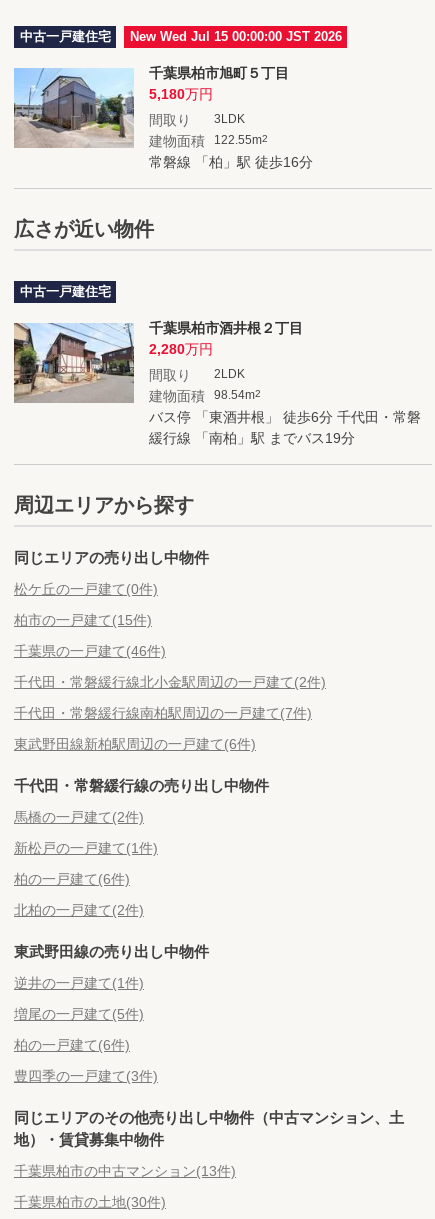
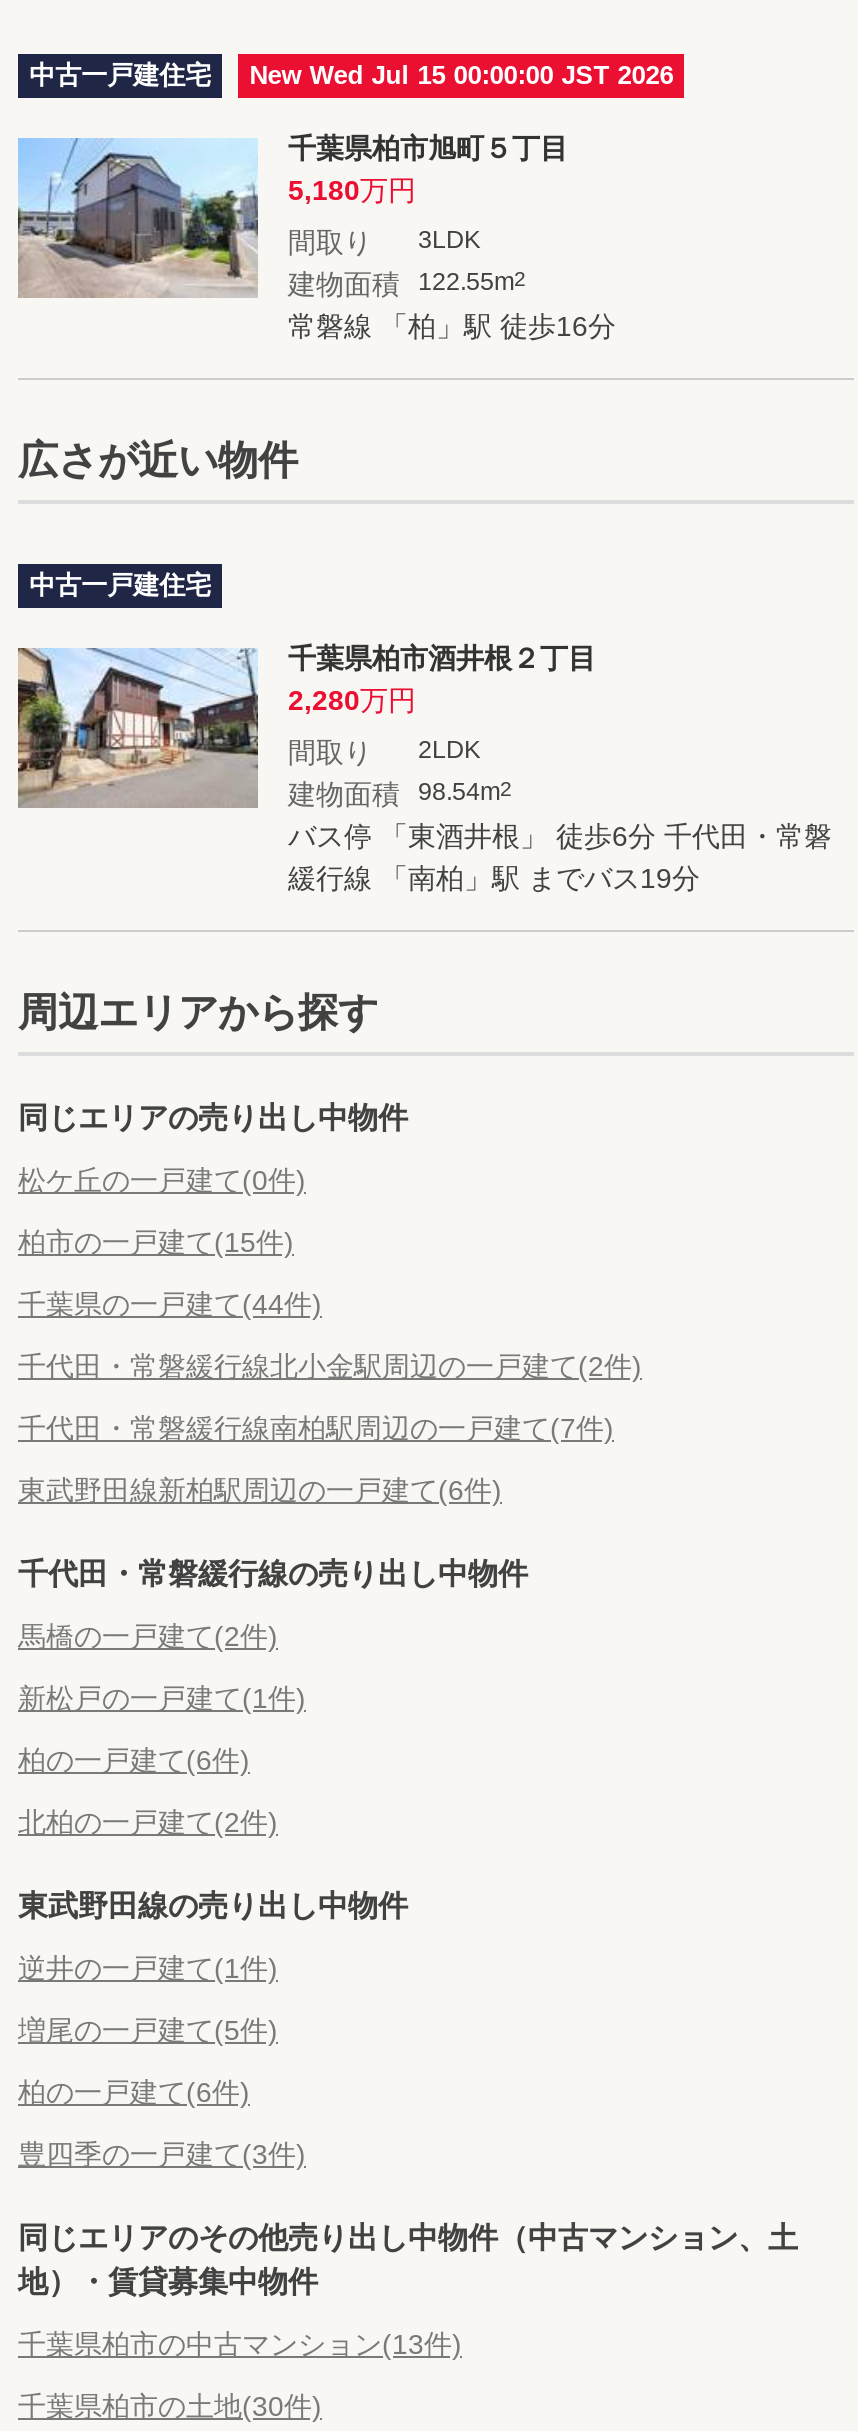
[14,643,166,659] 千葉県の一戸建て(46件) -> [18,1288,322,1320] 千葉県の一戸建て(44件)

